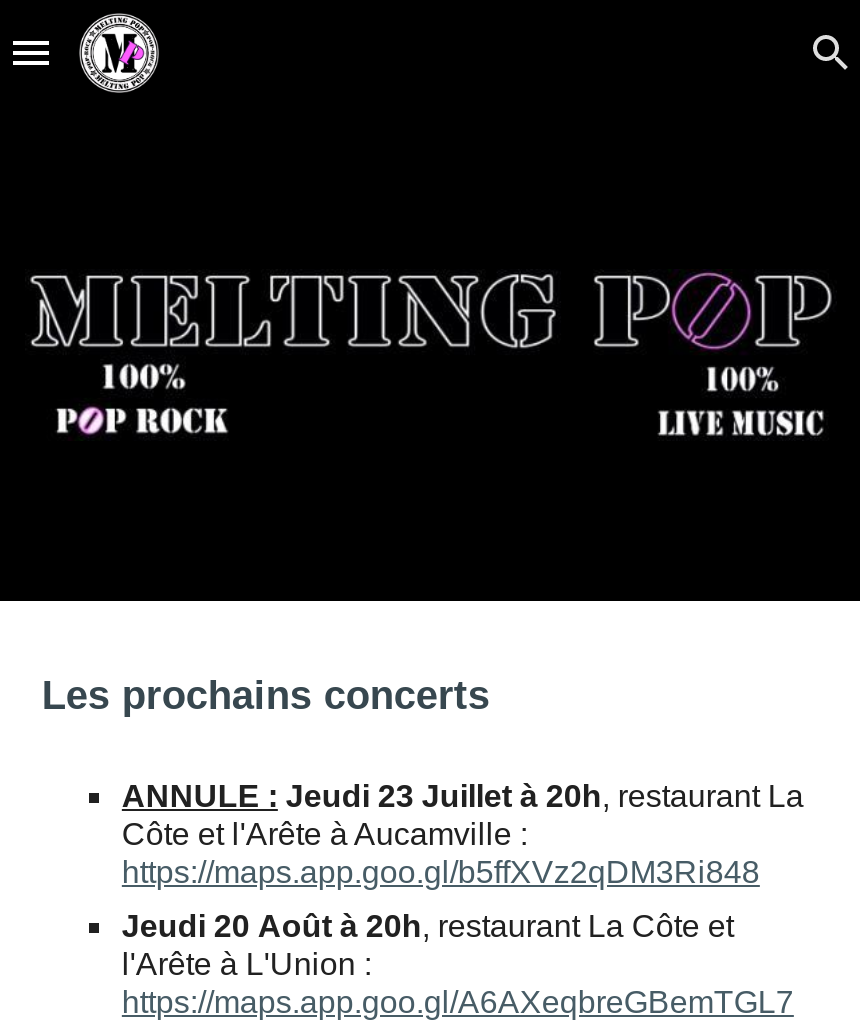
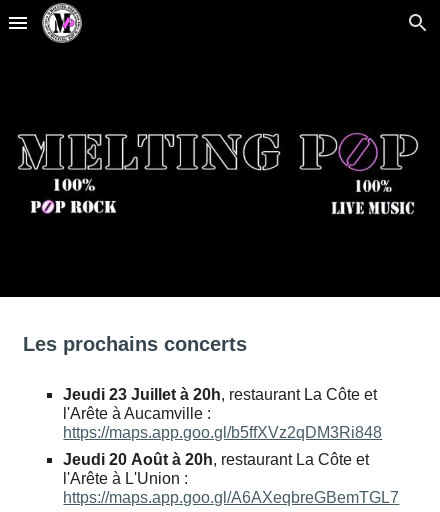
[122,778,804,850] ANNULE : Jeudi 23 Juillet à 20h, restaurant La | Côte et l'Arête à Aucamville : -> [63,386,377,422] Jeudi 23 Juillet à 20h, restaurant La Côte et | l'Arête à Aucamville :

